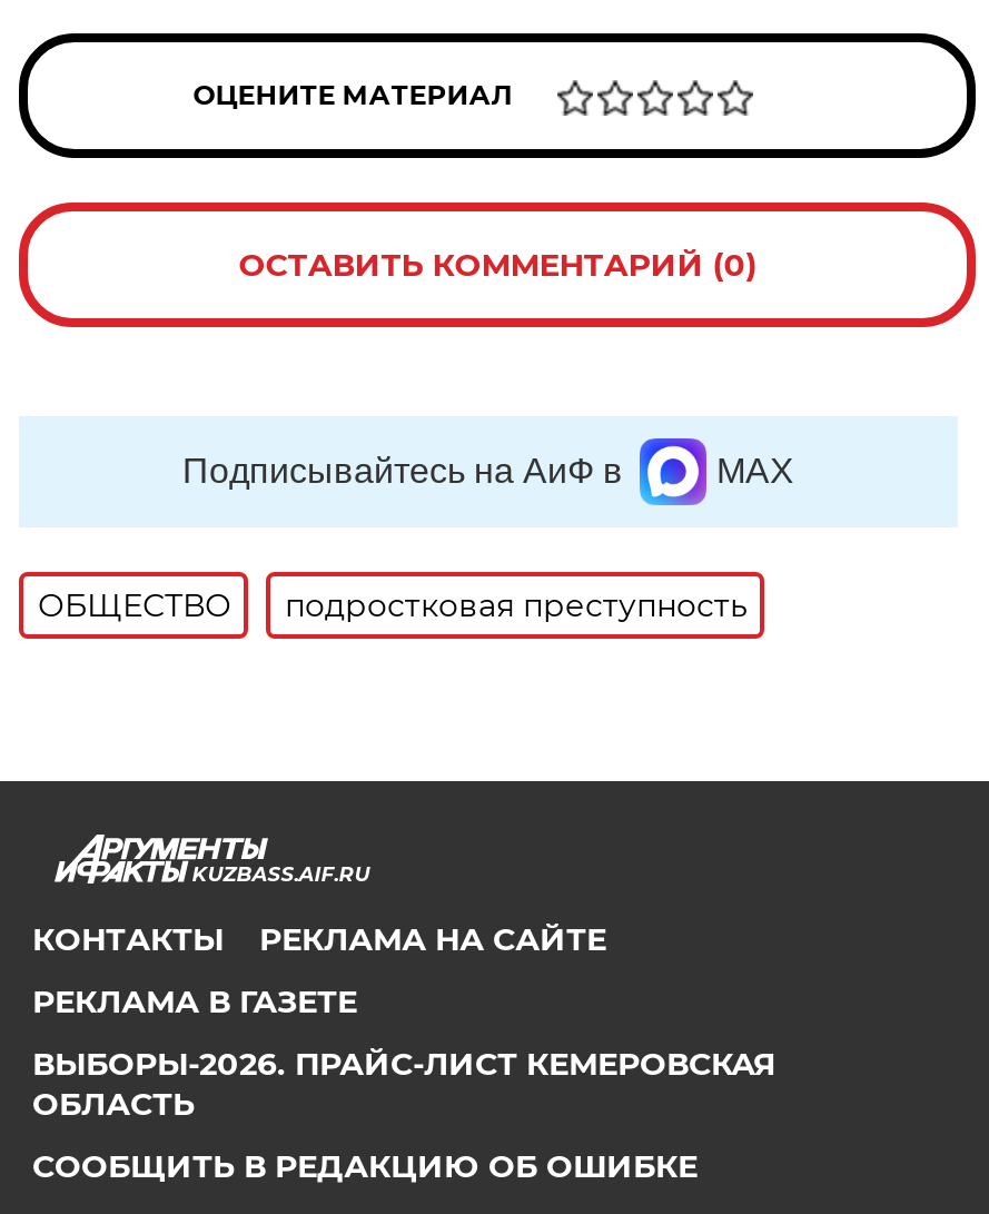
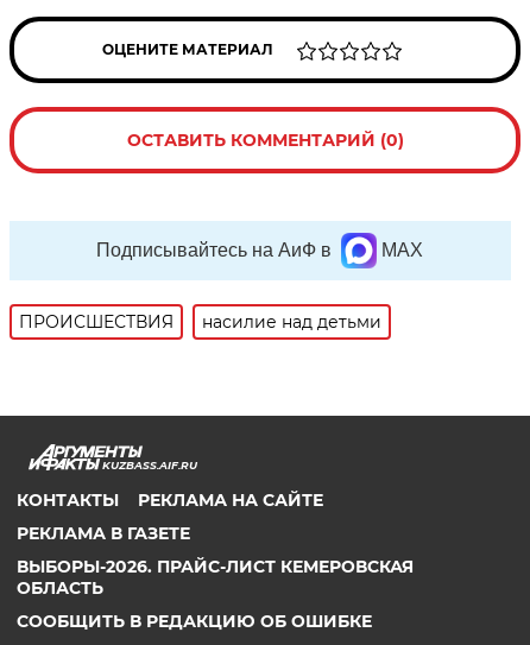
[38,585,747,625] ОБЩЕСТВО | подростковая преступность -> [19,311,382,332] ПРОИСШЕСТВИЯ | насилие над детьми

